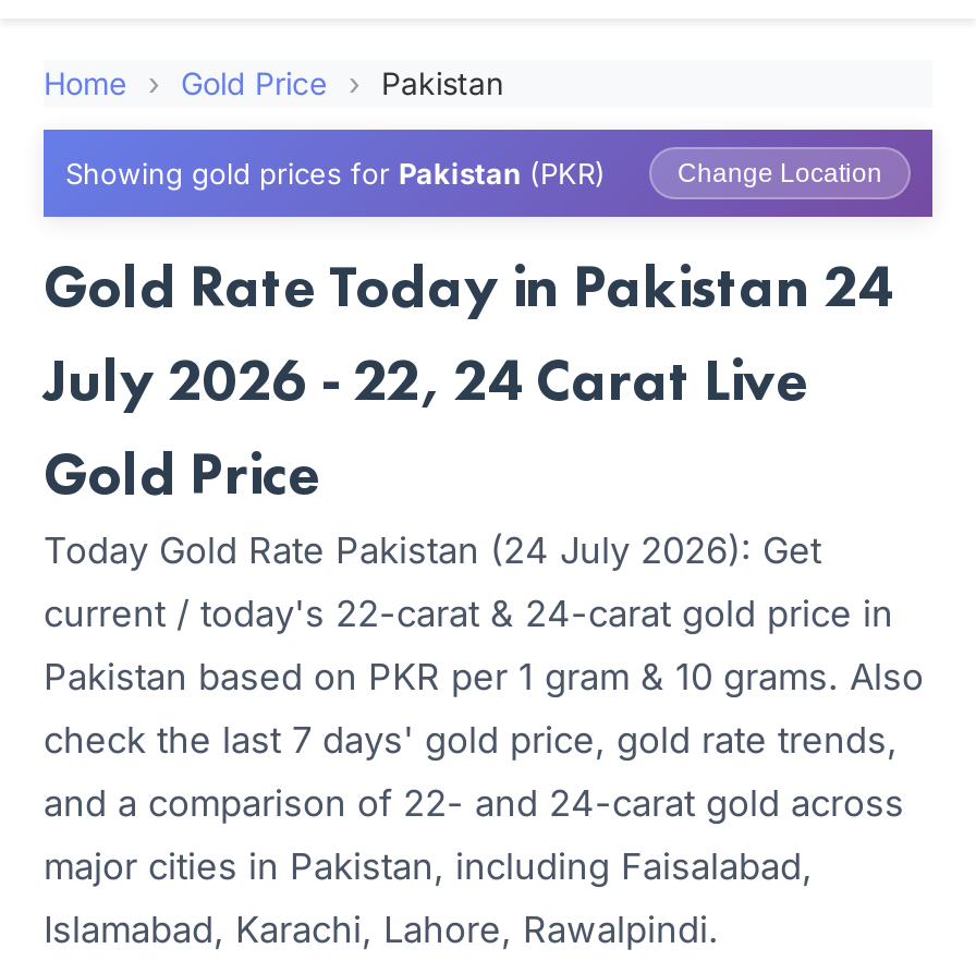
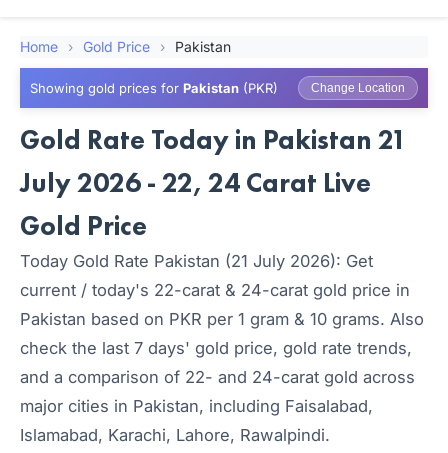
[44,247,893,324] Gold Rate Today in Pakistan 24 -> [20,122,407,157] Gold Rate Today in Pakistan 21
[44,528,821,572] Today Gold Rate Pakistan (24 July 2026): Get -> [20,251,373,271] Today Gold Rate Pakistan (21 July 2026): Get

